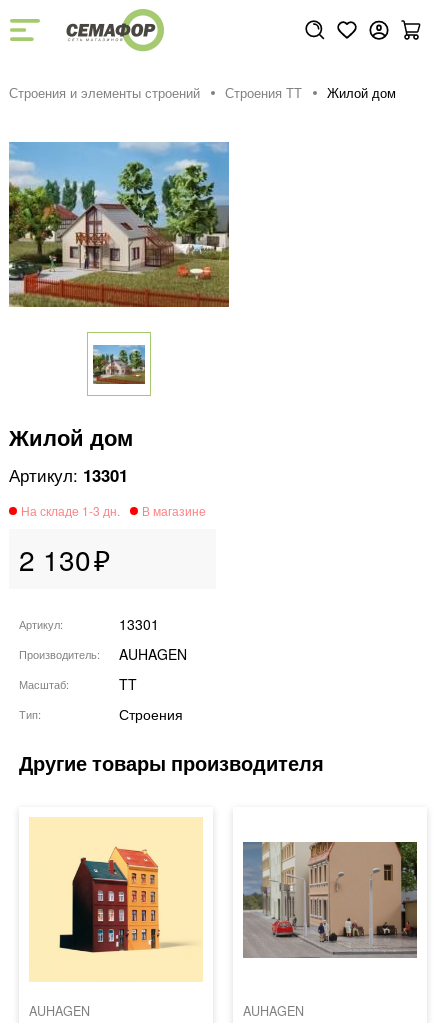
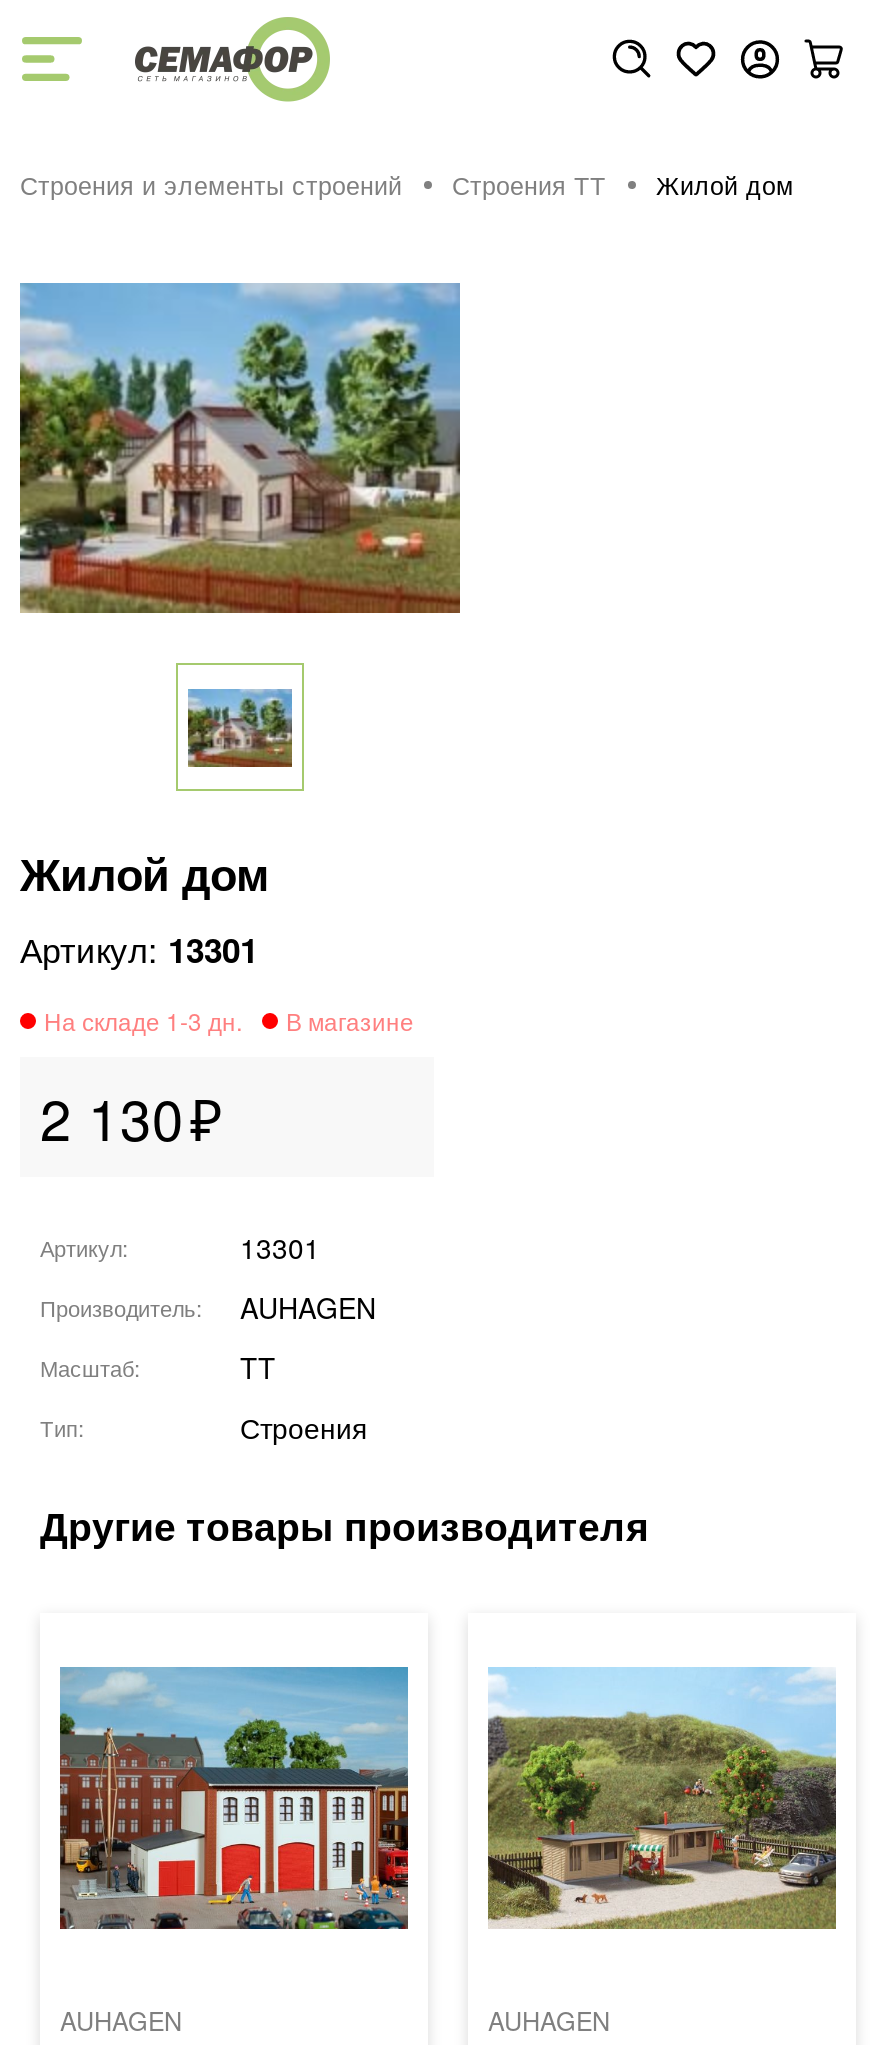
[29,817,203,982] [image] -> [58,1635,410,1961] [image]
[242,834,418,965] [image] -> [488,1665,838,1931] [image]

